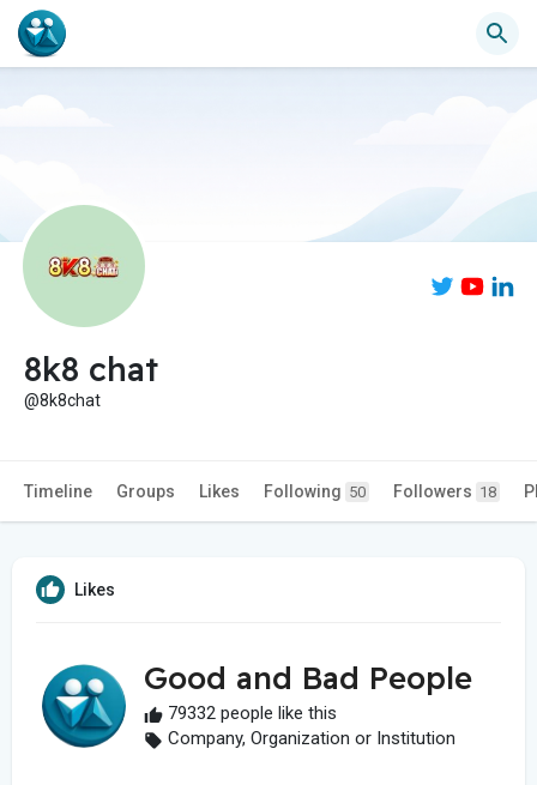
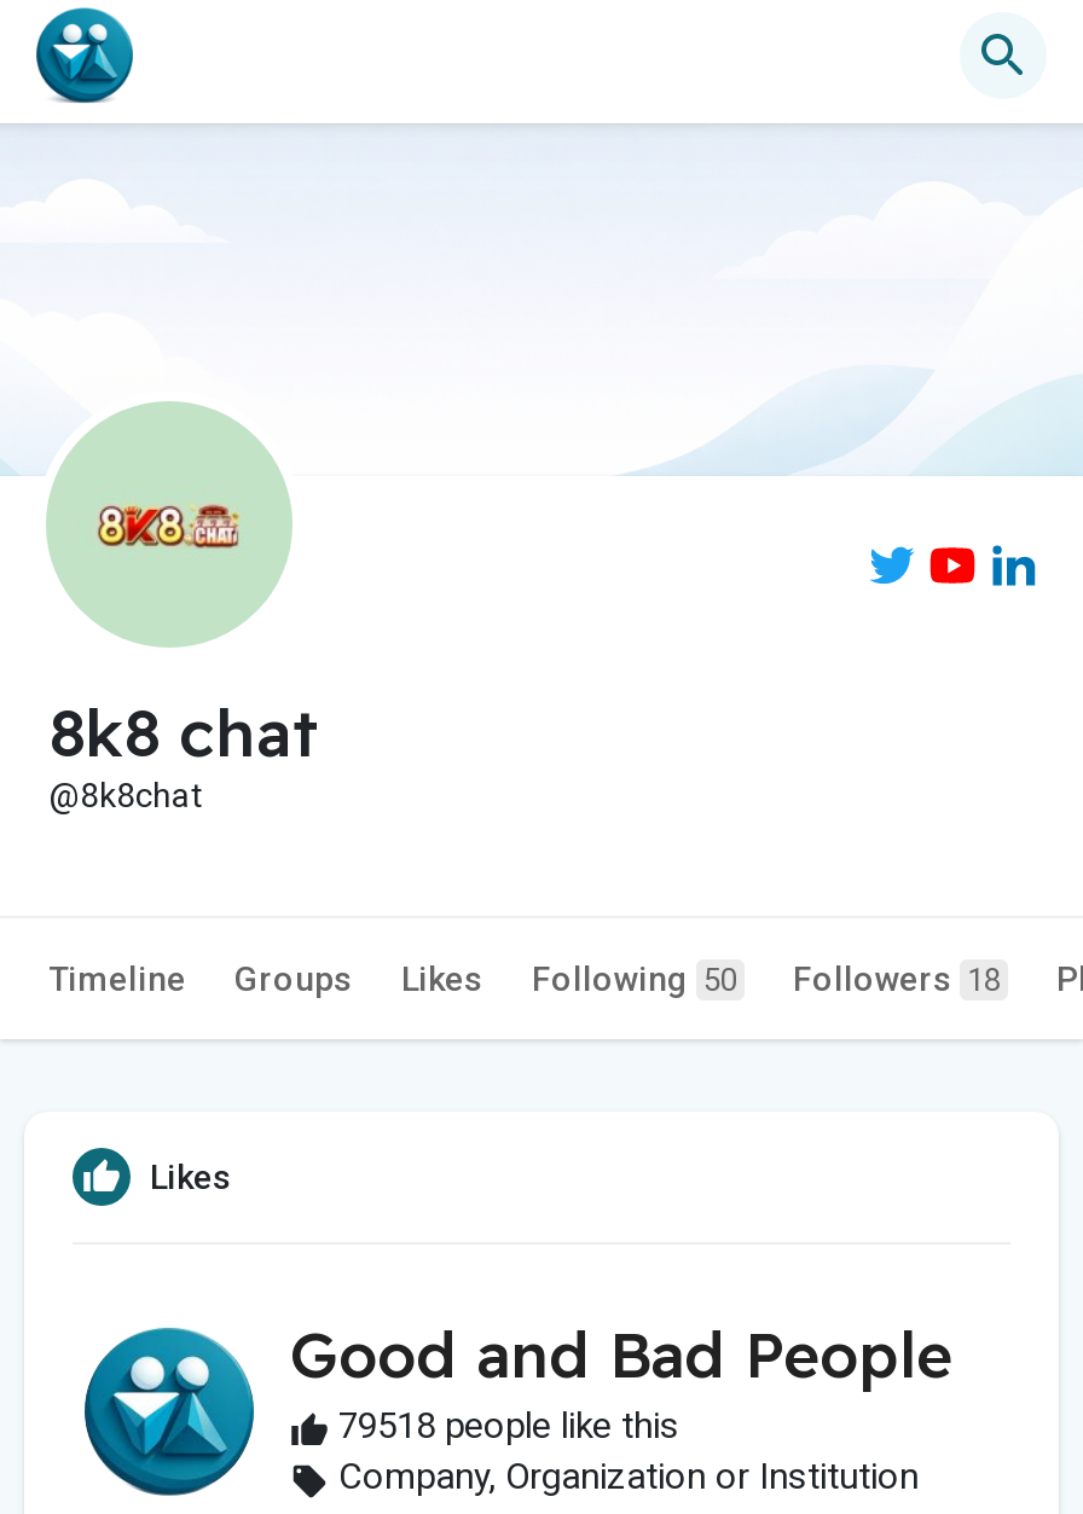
[163,703,337,724] 79332 people like this -> [329,1405,679,1449] 79518 people like this

